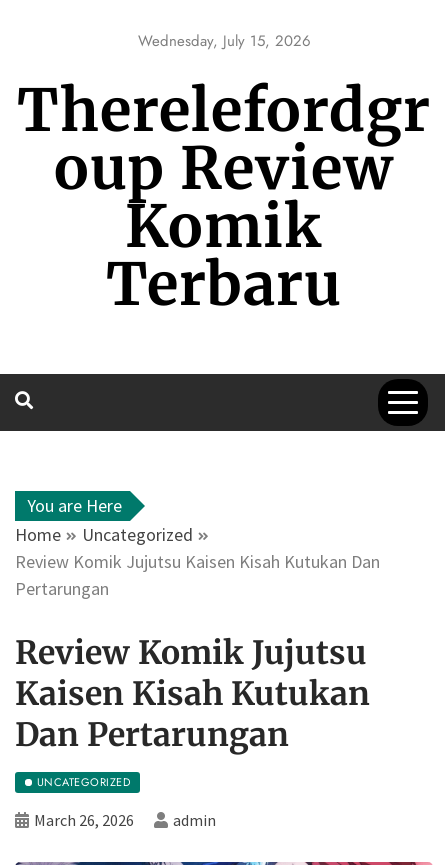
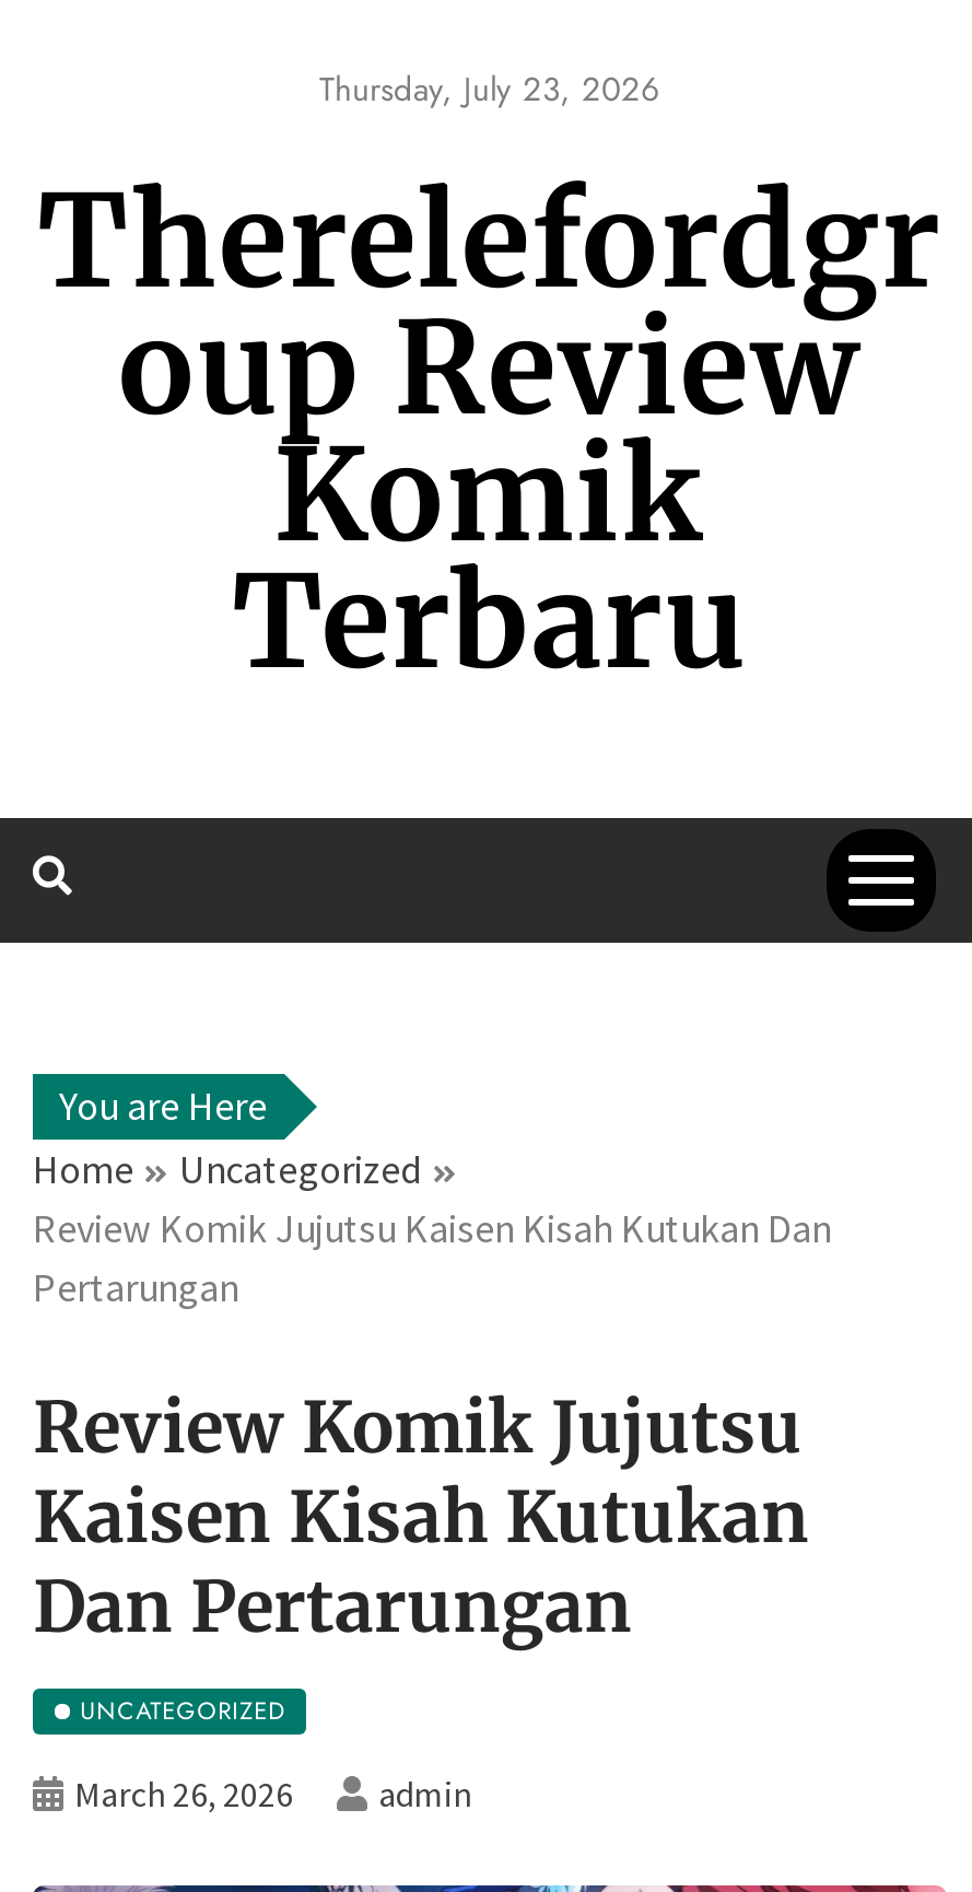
[137,30,310,52] Wednesday, July 15, 2026 -> [319,66,660,114] Thursday, July 23, 2026

